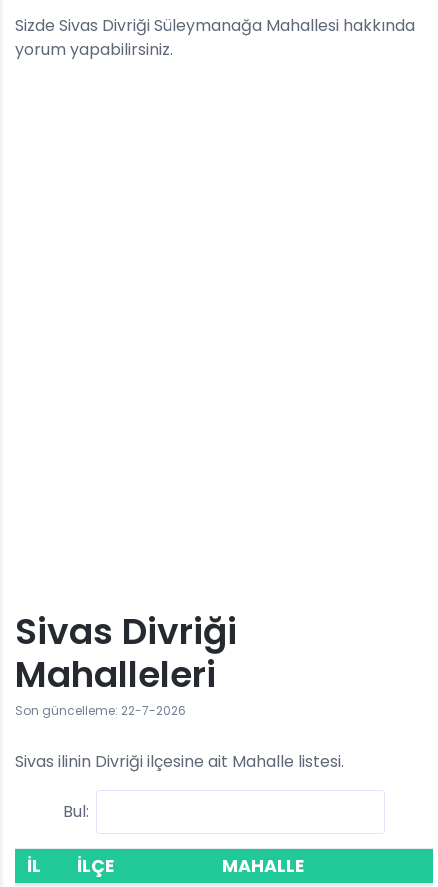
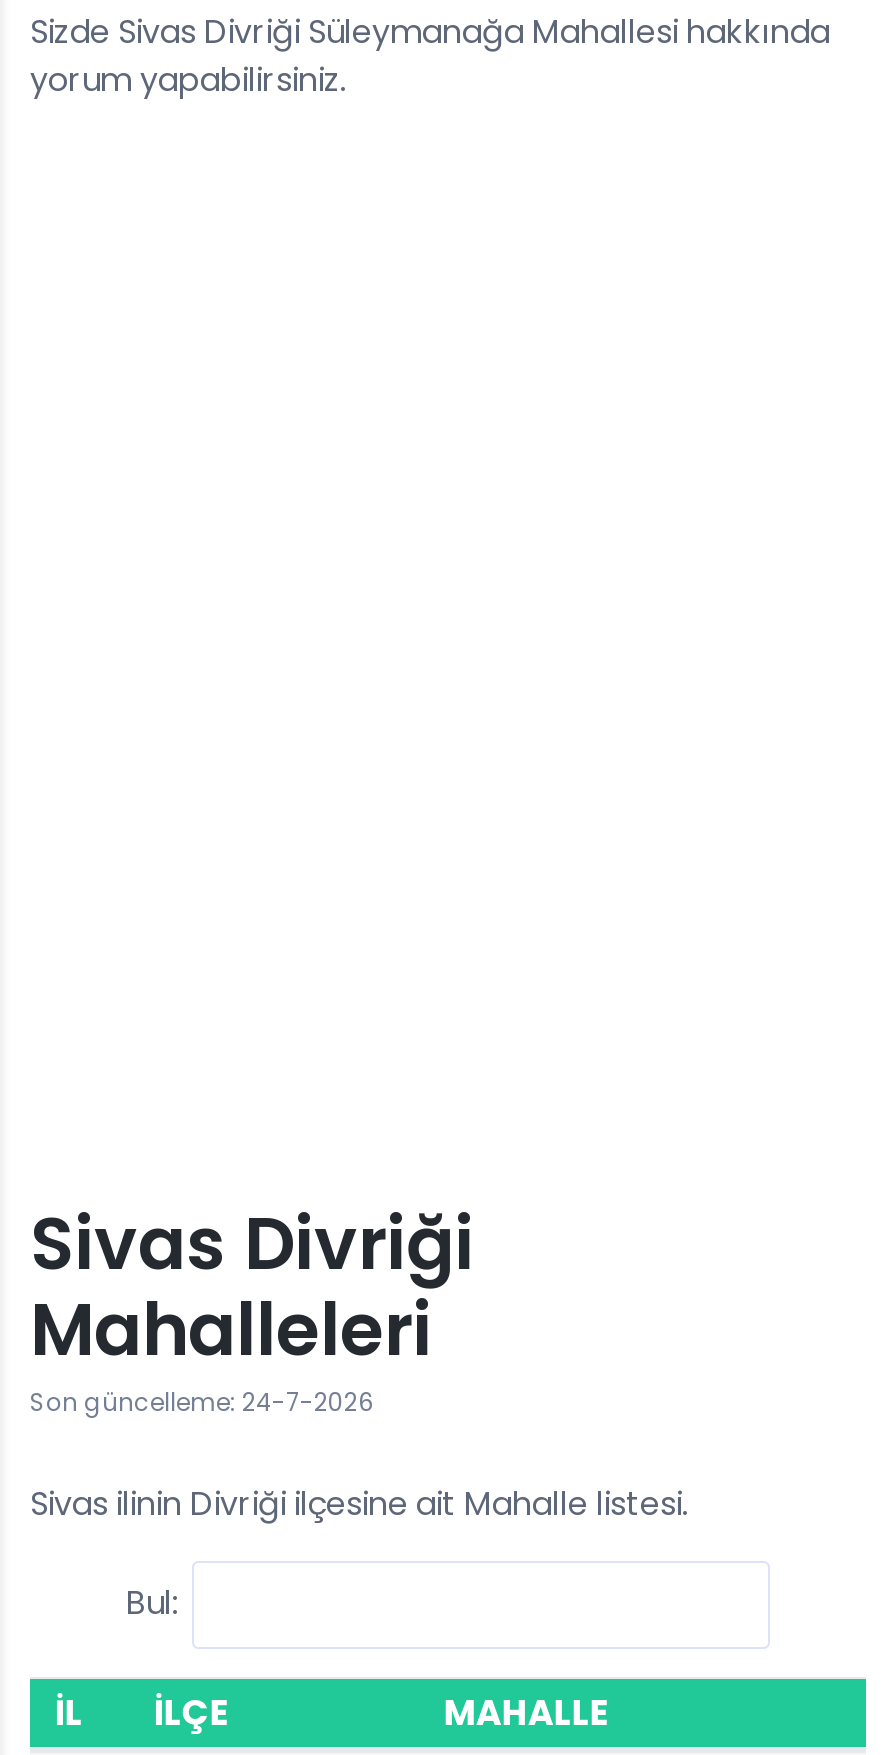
[15,702,186,719] Son güncelleme: 22-7-2026 -> [30,1385,374,1419] Son güncelleme: 24-7-2026

